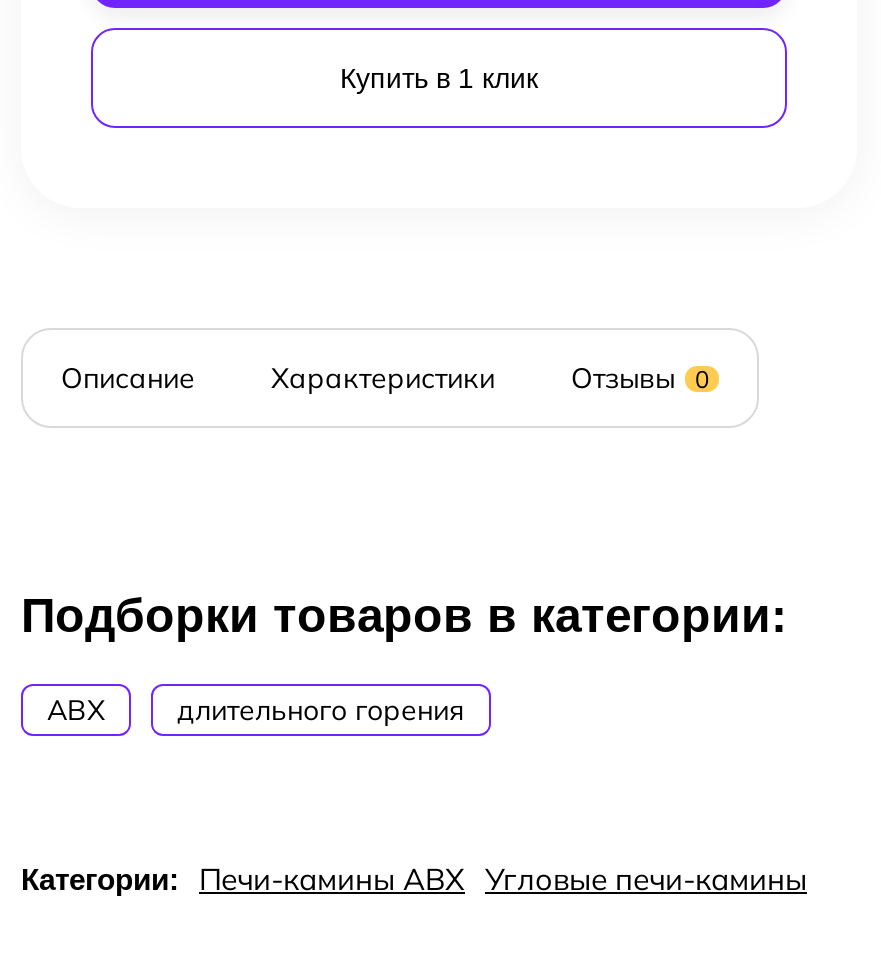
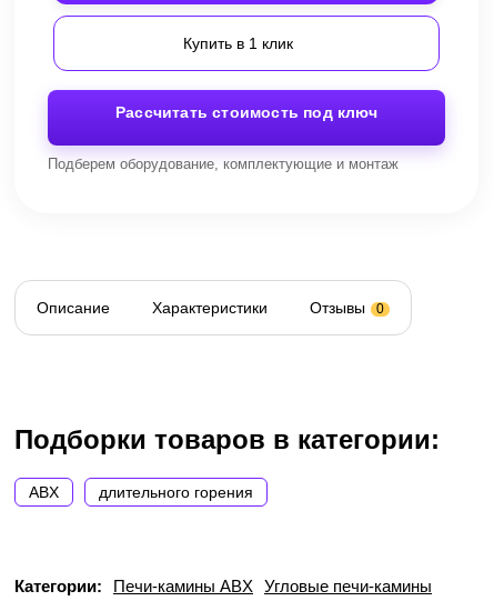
none -> [48,103,399,172] Рассчитать стоимость под ключ | Подберем оборудование, комплектующие и монтаж

